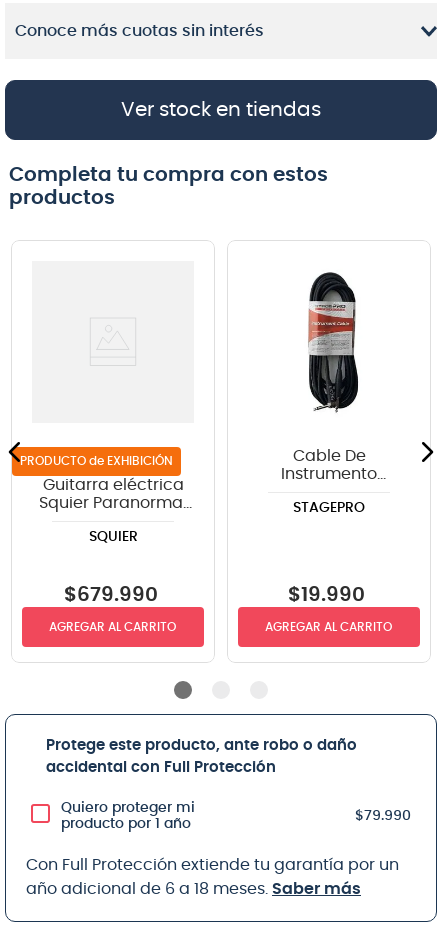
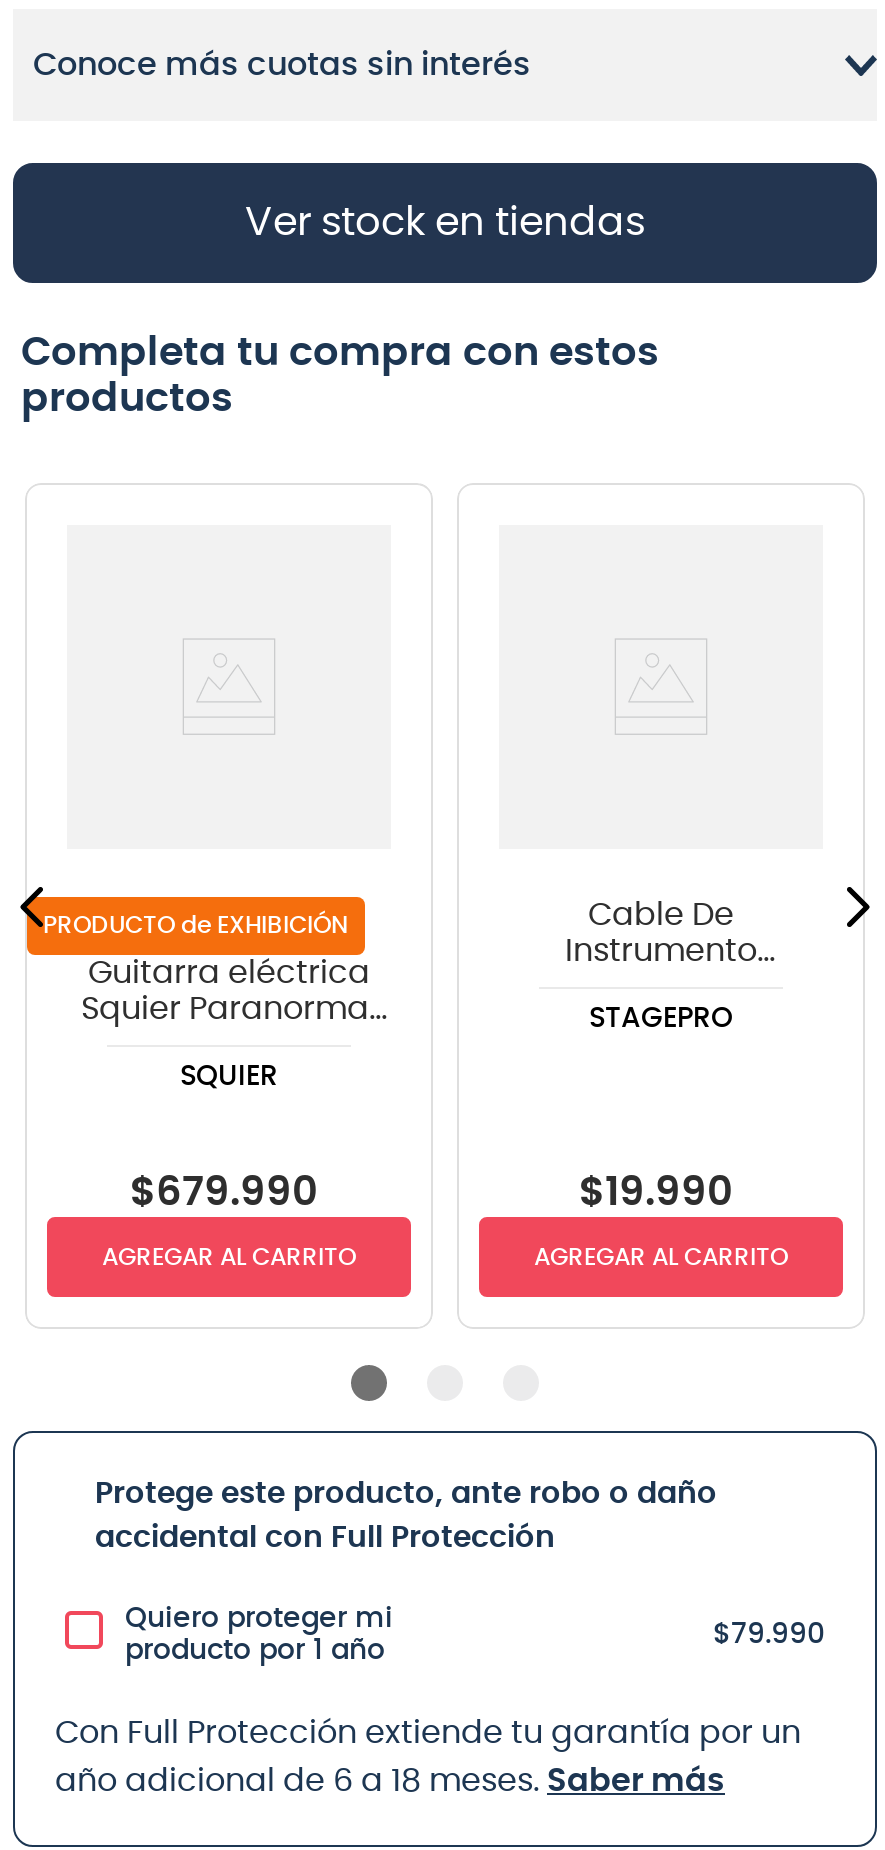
[308,271,359,413] [image] -> none

